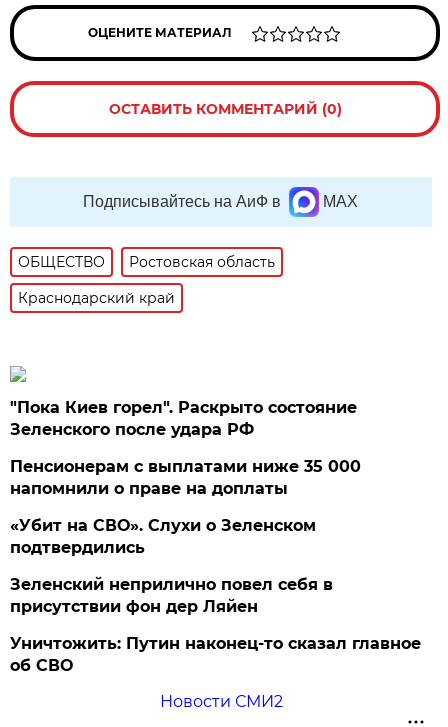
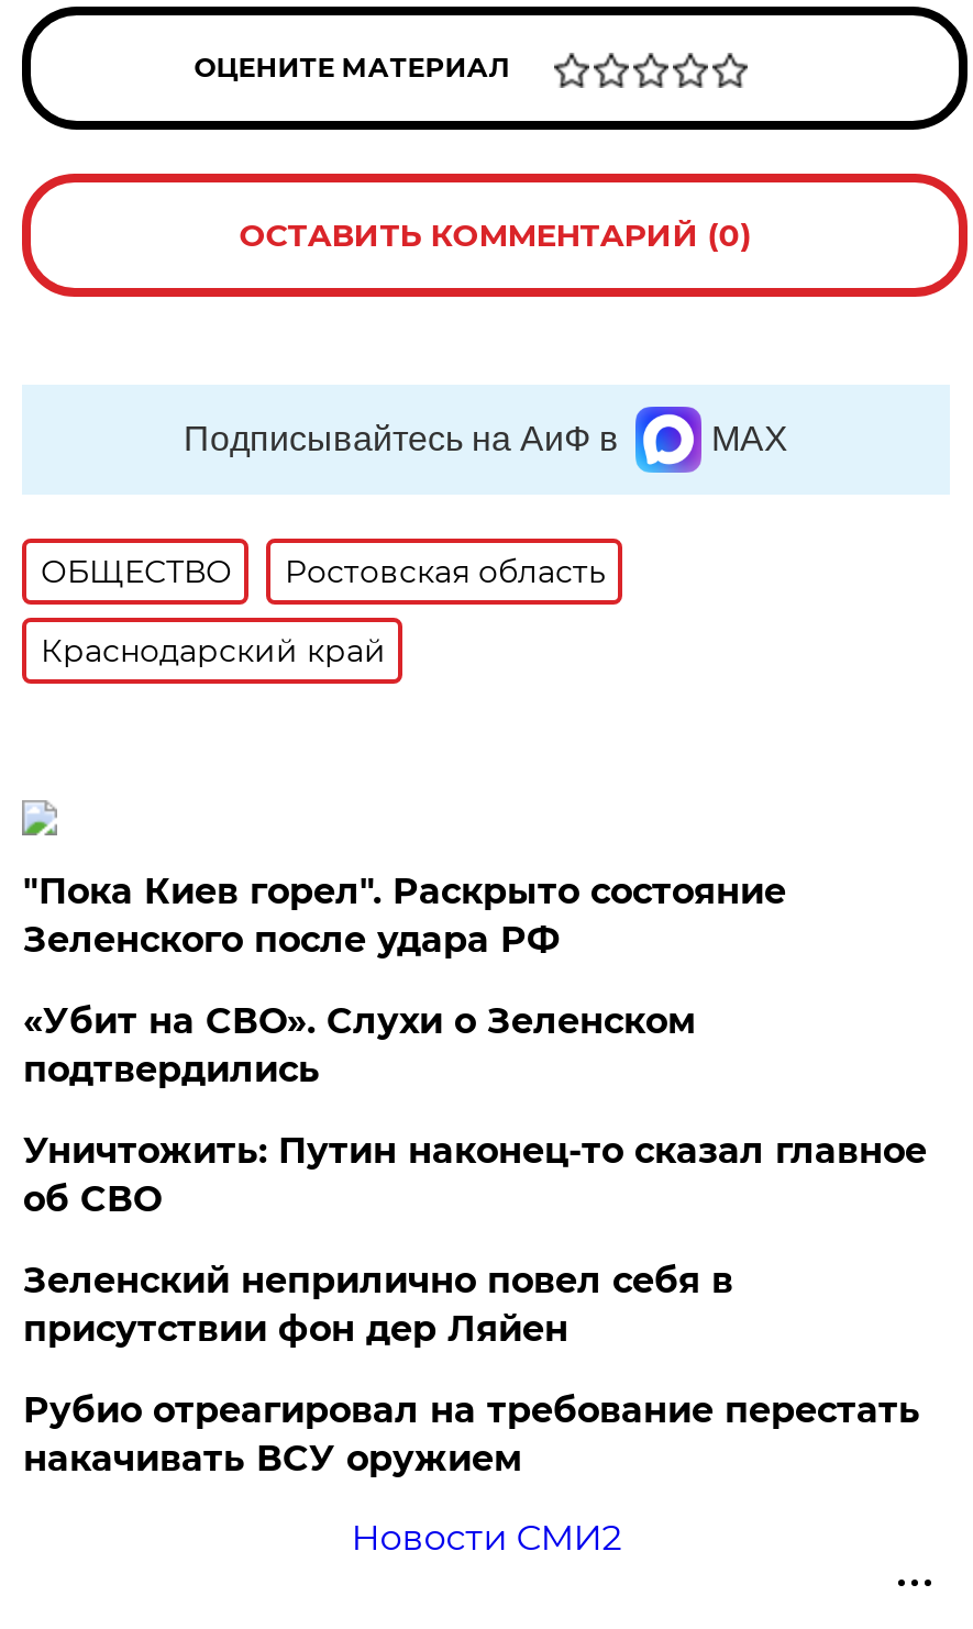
[10,457,361,498] Пенсионерам с выплатами ниже 35 000 | напомнили о праве на доплаты -> none
moved [10,516,316,557] -> [23,1000,696,1090]: «Убит на СВО». Слухи о Зеленском | подтвердились
none -> [23,1389,920,1480] Рубио отреагировал на требование перестать | накачивать ВСУ оружием
moved [10,634,421,675] -> [23,1130,927,1220]: Уничтожить: Путин наконец-то сказал главное | об СВО

